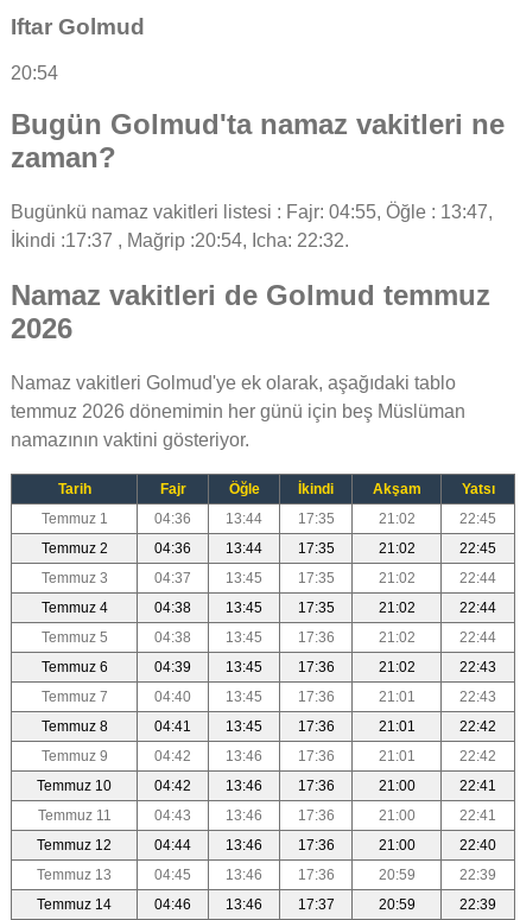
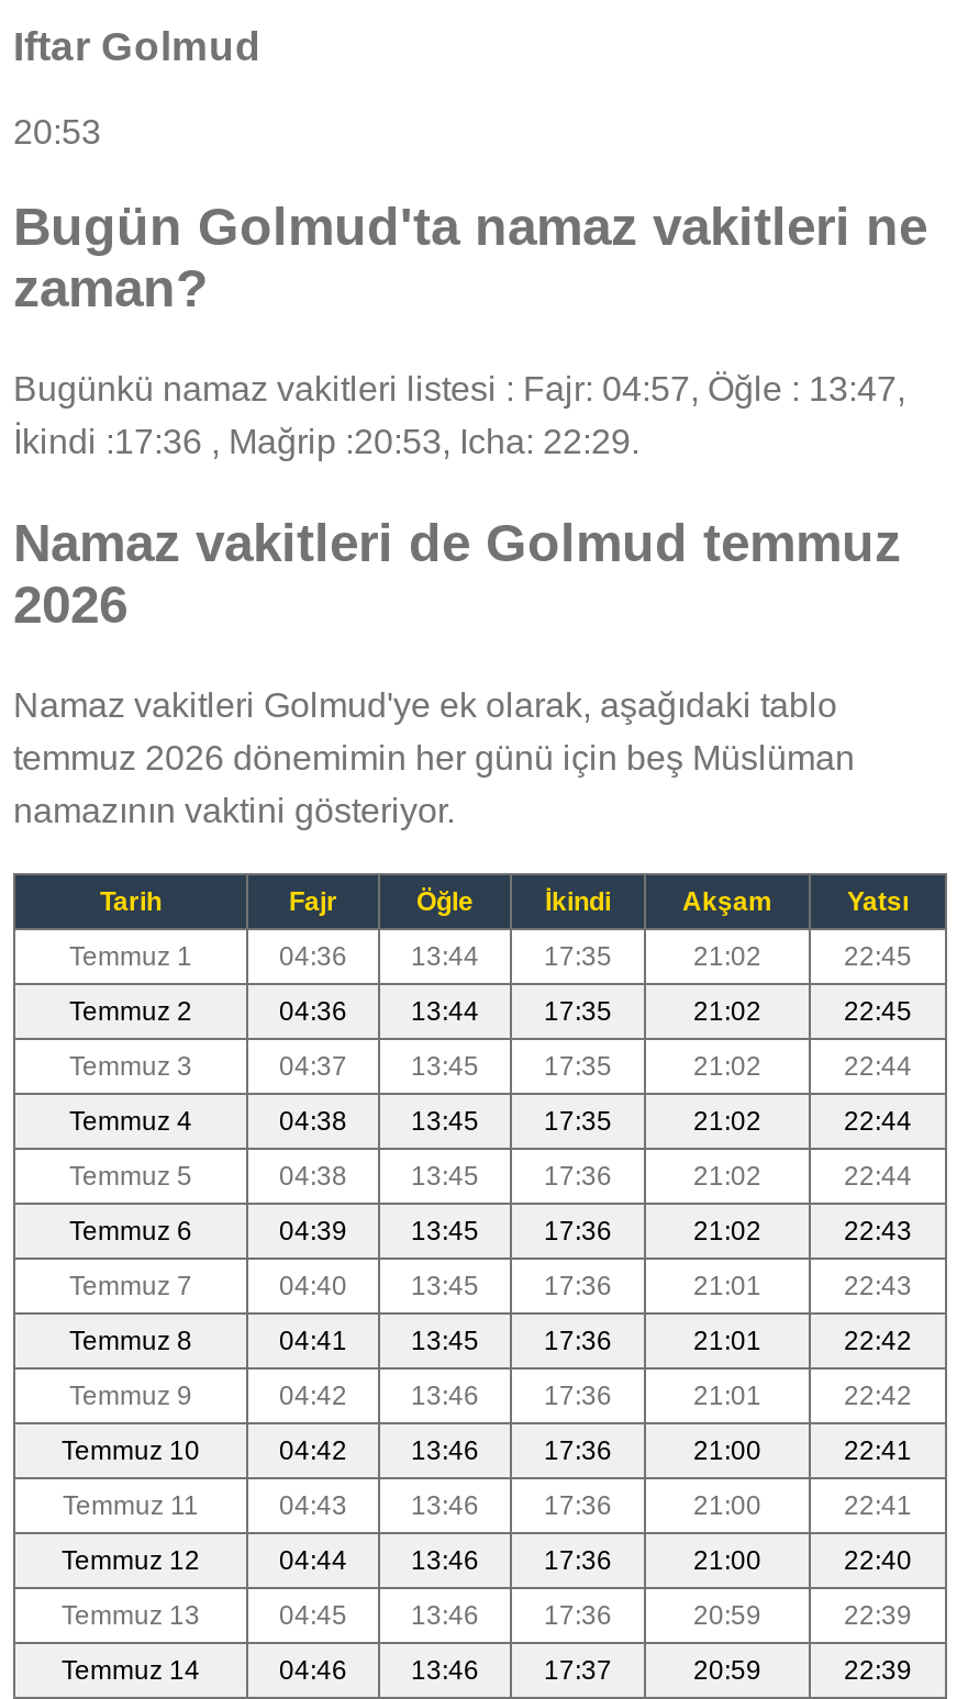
[11,63,58,83] 20:54 -> [13,113,101,150] 20:53
[11,202,493,222] Bugünkü namaz vakitleri listesi : Fajr: 04:55, Öğle : 13:47, -> [13,370,905,407] Bugünkü namaz vakitleri listesi : Fajr: 04:57, Öğle : 13:47,
[11,230,349,250] İkindi :17:37 , Mağrip :20:54, Icha: 22:32. -> [13,422,639,460] İkindi :17:36 , Mağrip :20:53, Icha: 22:29.

